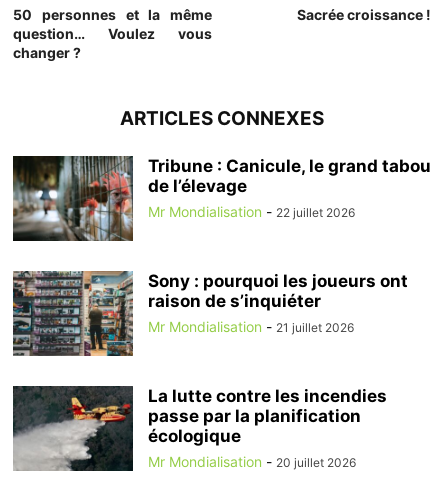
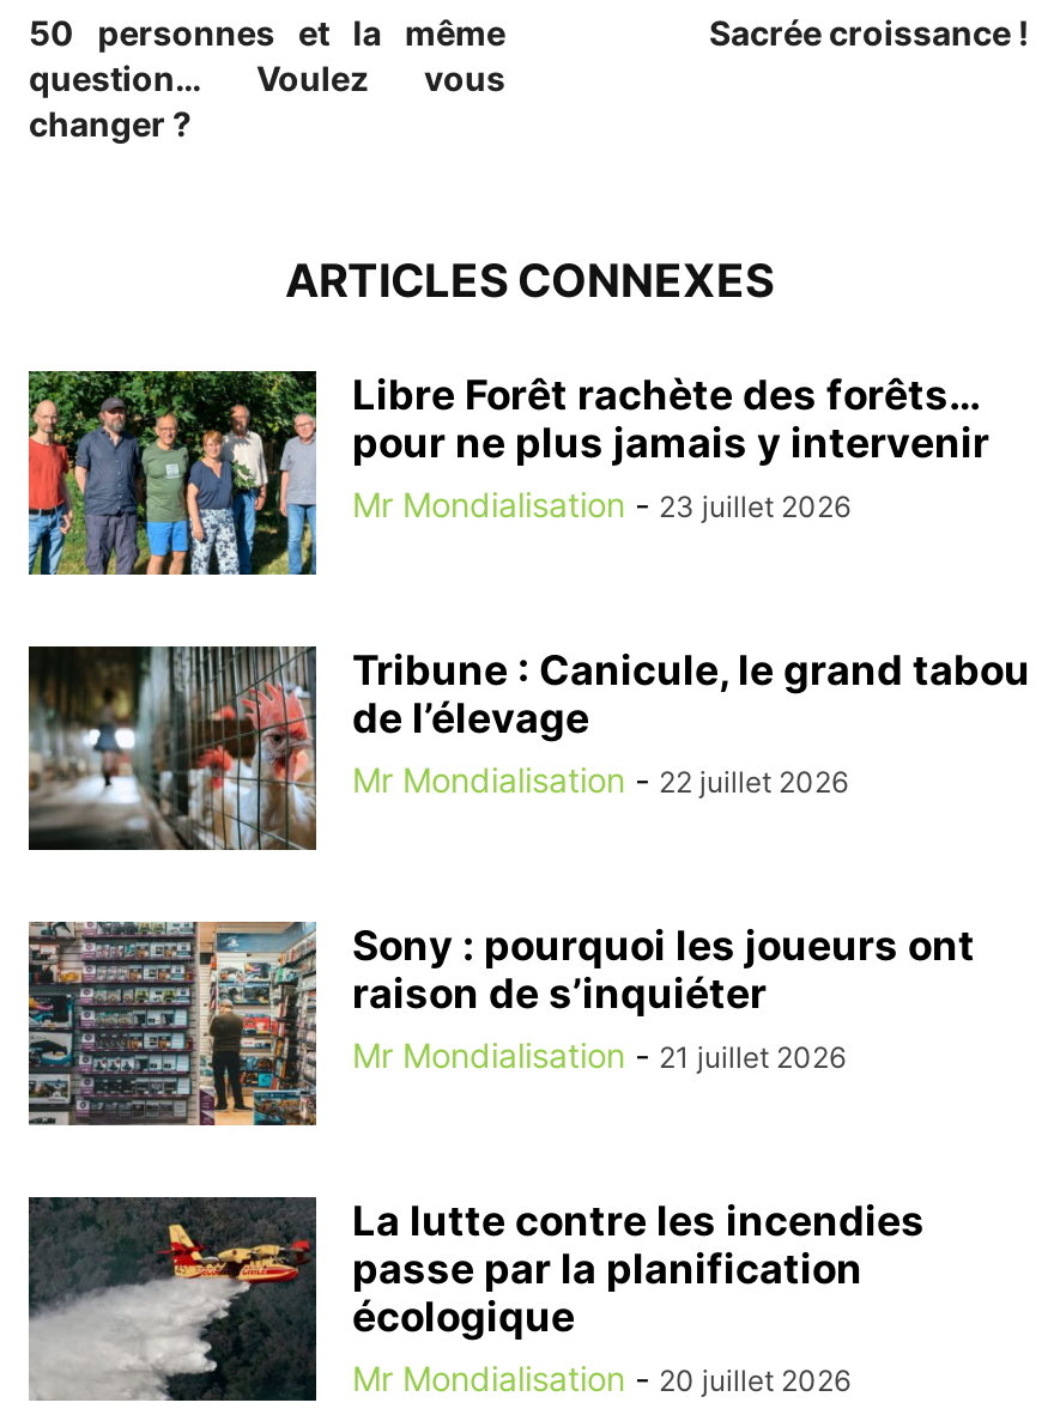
none -> [26,369,989,577] [image] | Libre Forêt rachète des forêts… | pour ne plus jamais y intervenir | Mr Mondialisation - 23 juillet 2026

